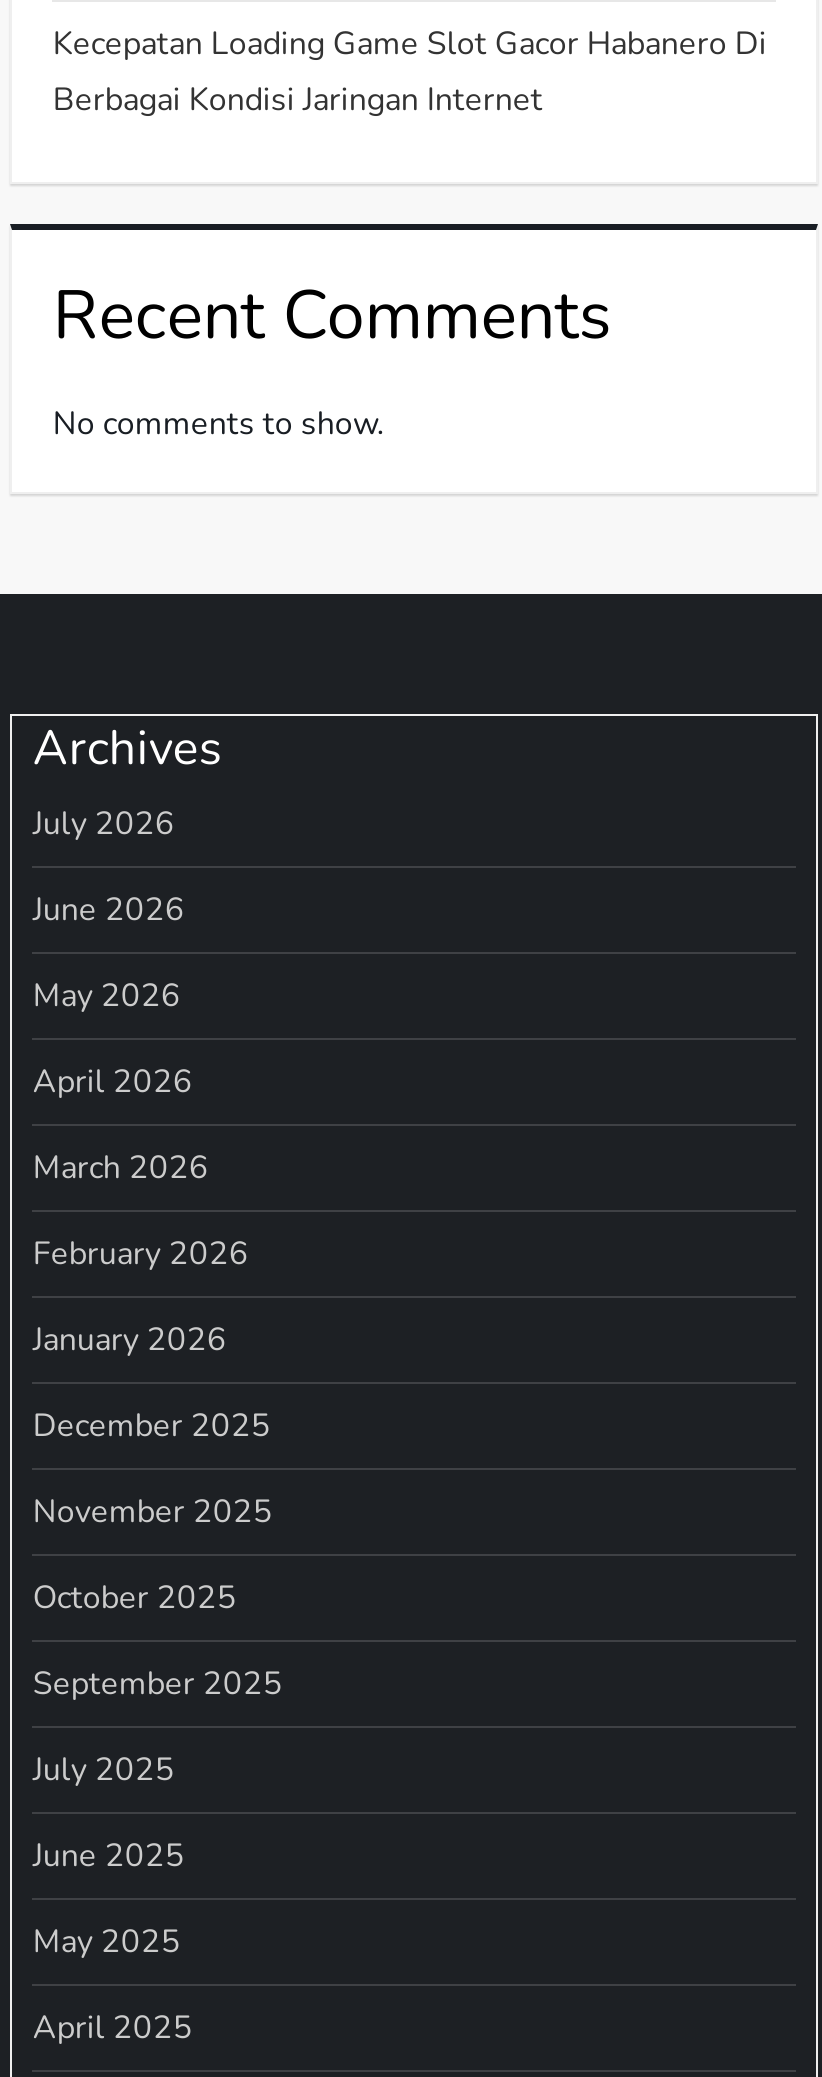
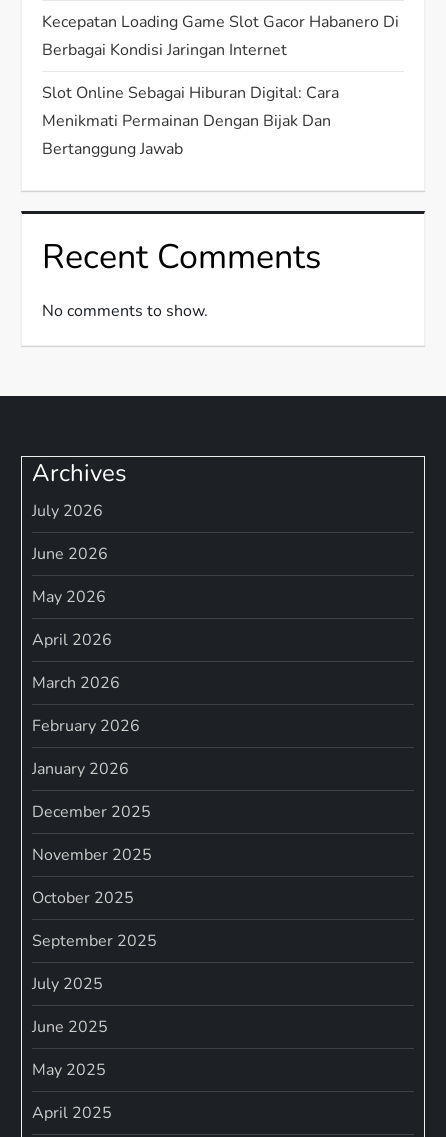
none -> [42,82,339,160] Slot Online Sebagai Hiburan Digital: Cara | Menikmati Permainan Dengan Bijak Dan | Bertanggung Jawab

